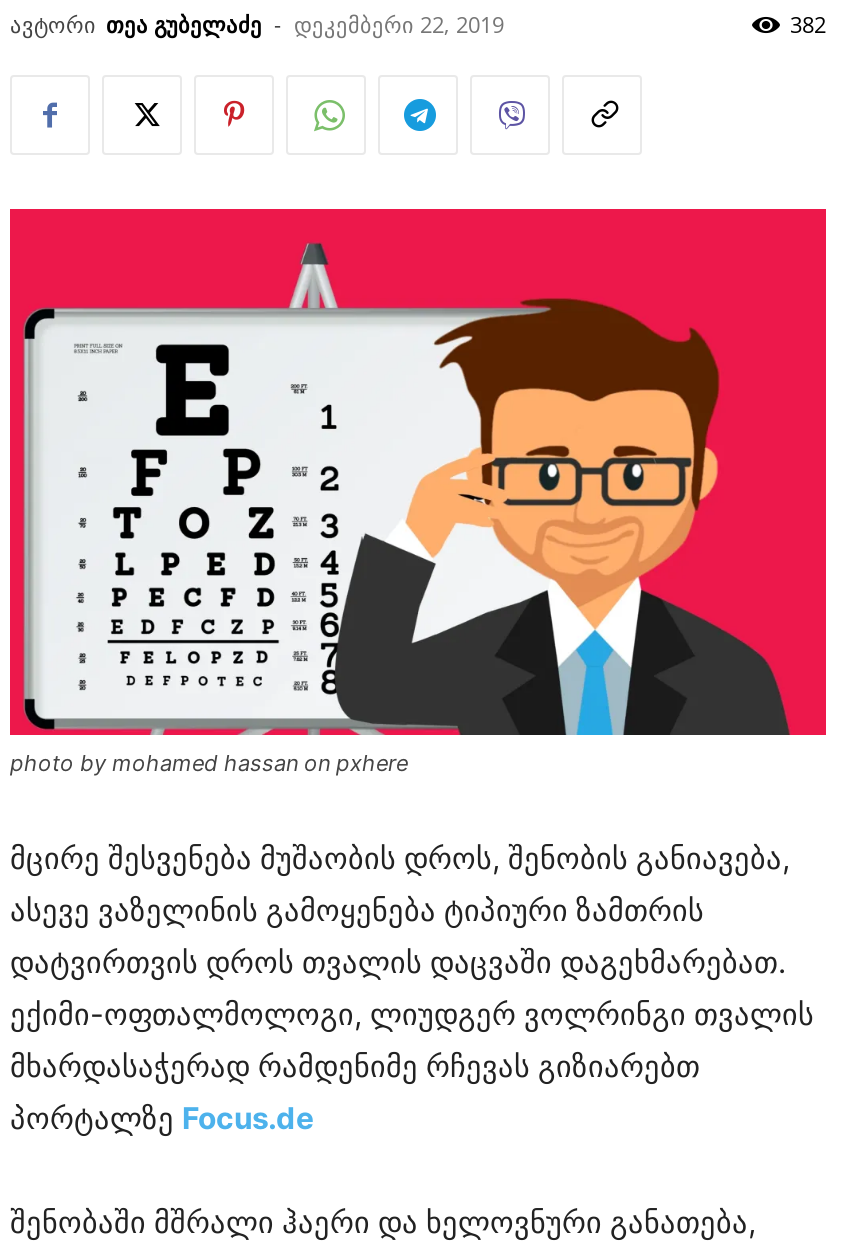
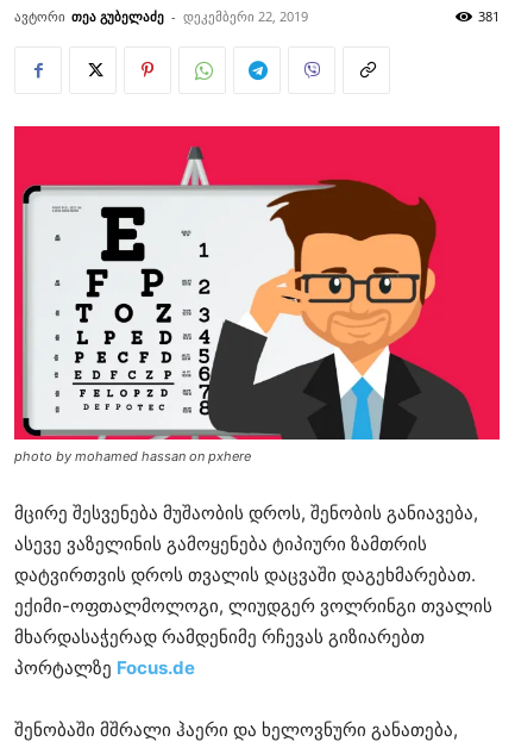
[790,9,826,39] 382 -> [478,7,500,25] 381

